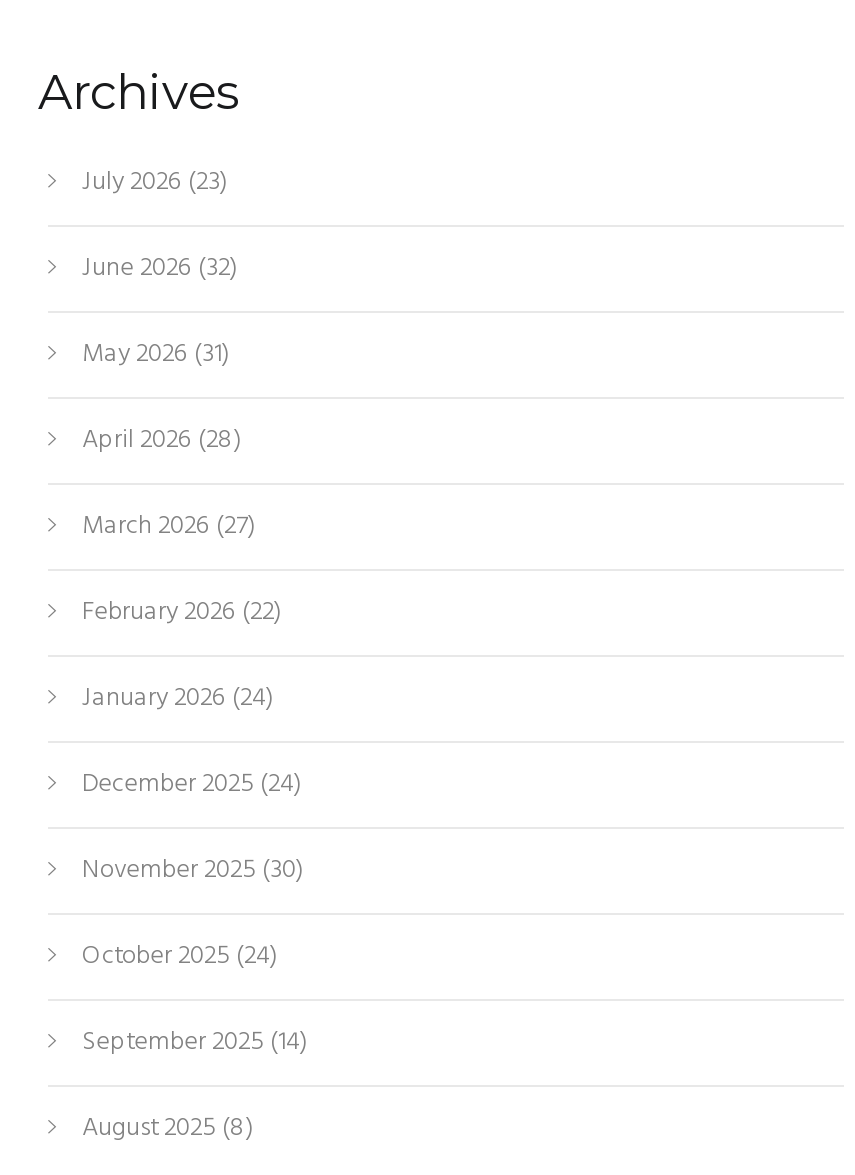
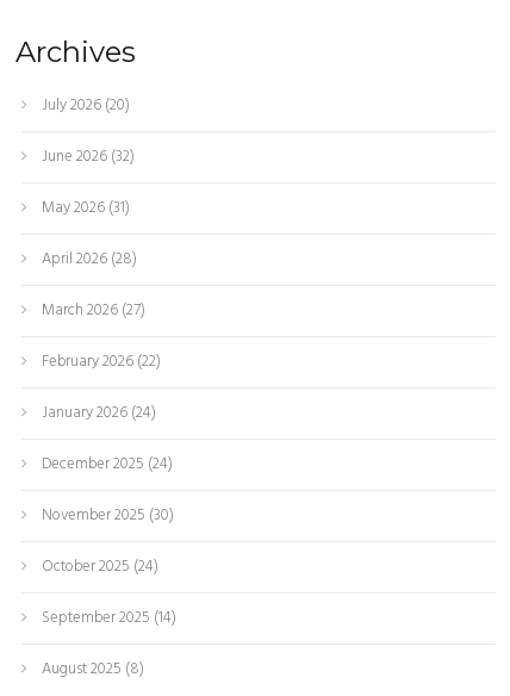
[76,161,228,203] July 2026 (23) -> [38,93,130,118] July 2026 (20)

